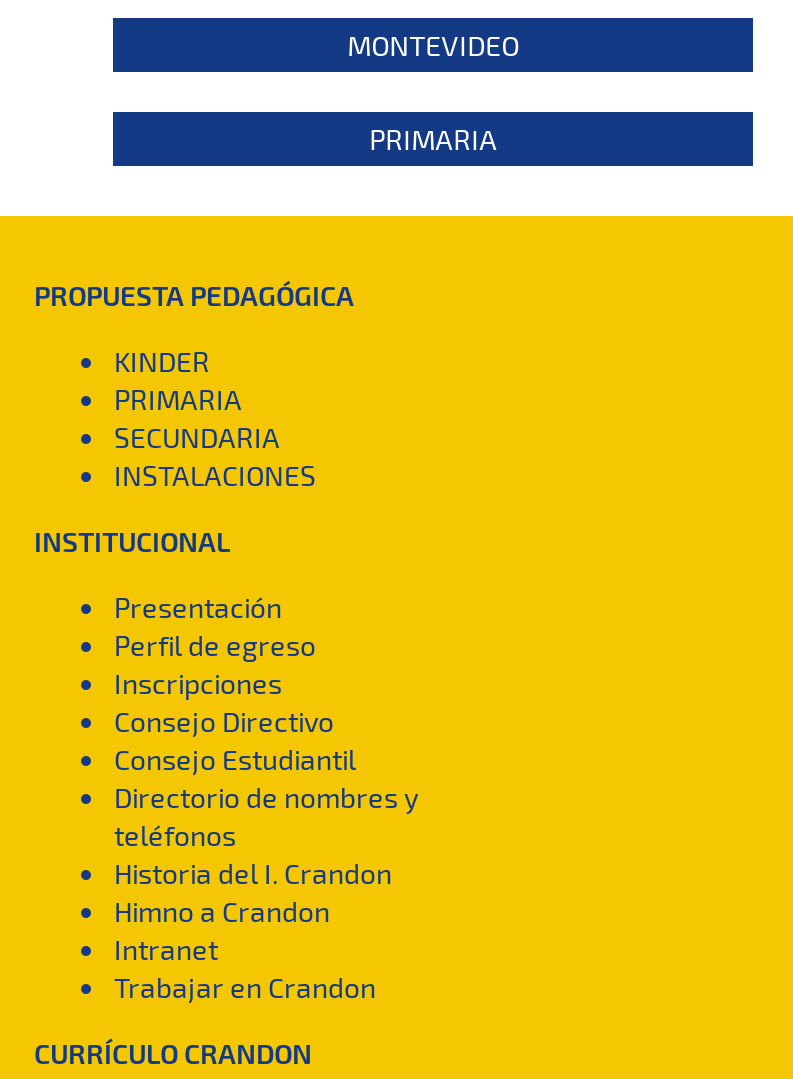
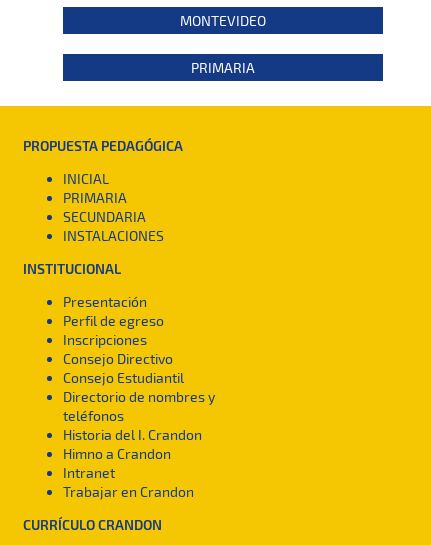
[114,345,210,379] KINDER -> [63,170,109,187] INICIAL

